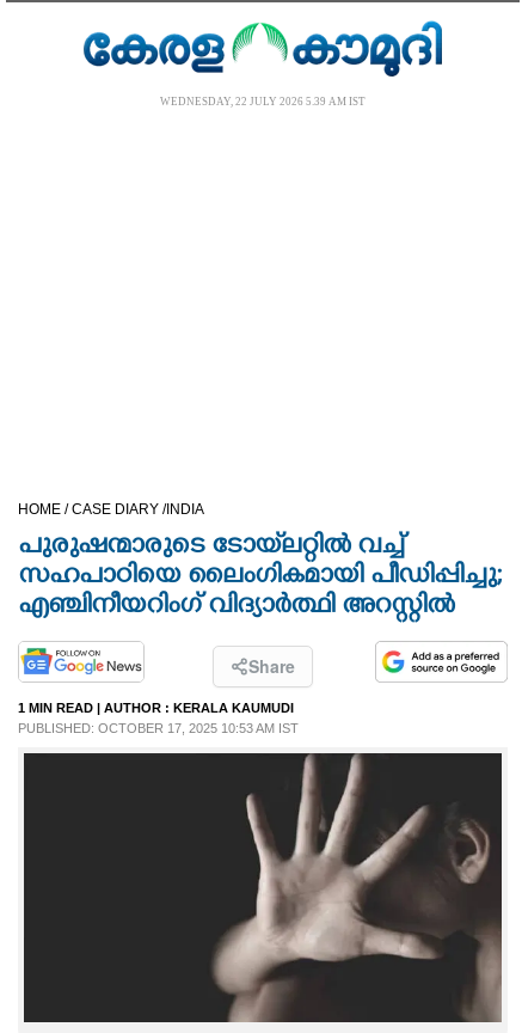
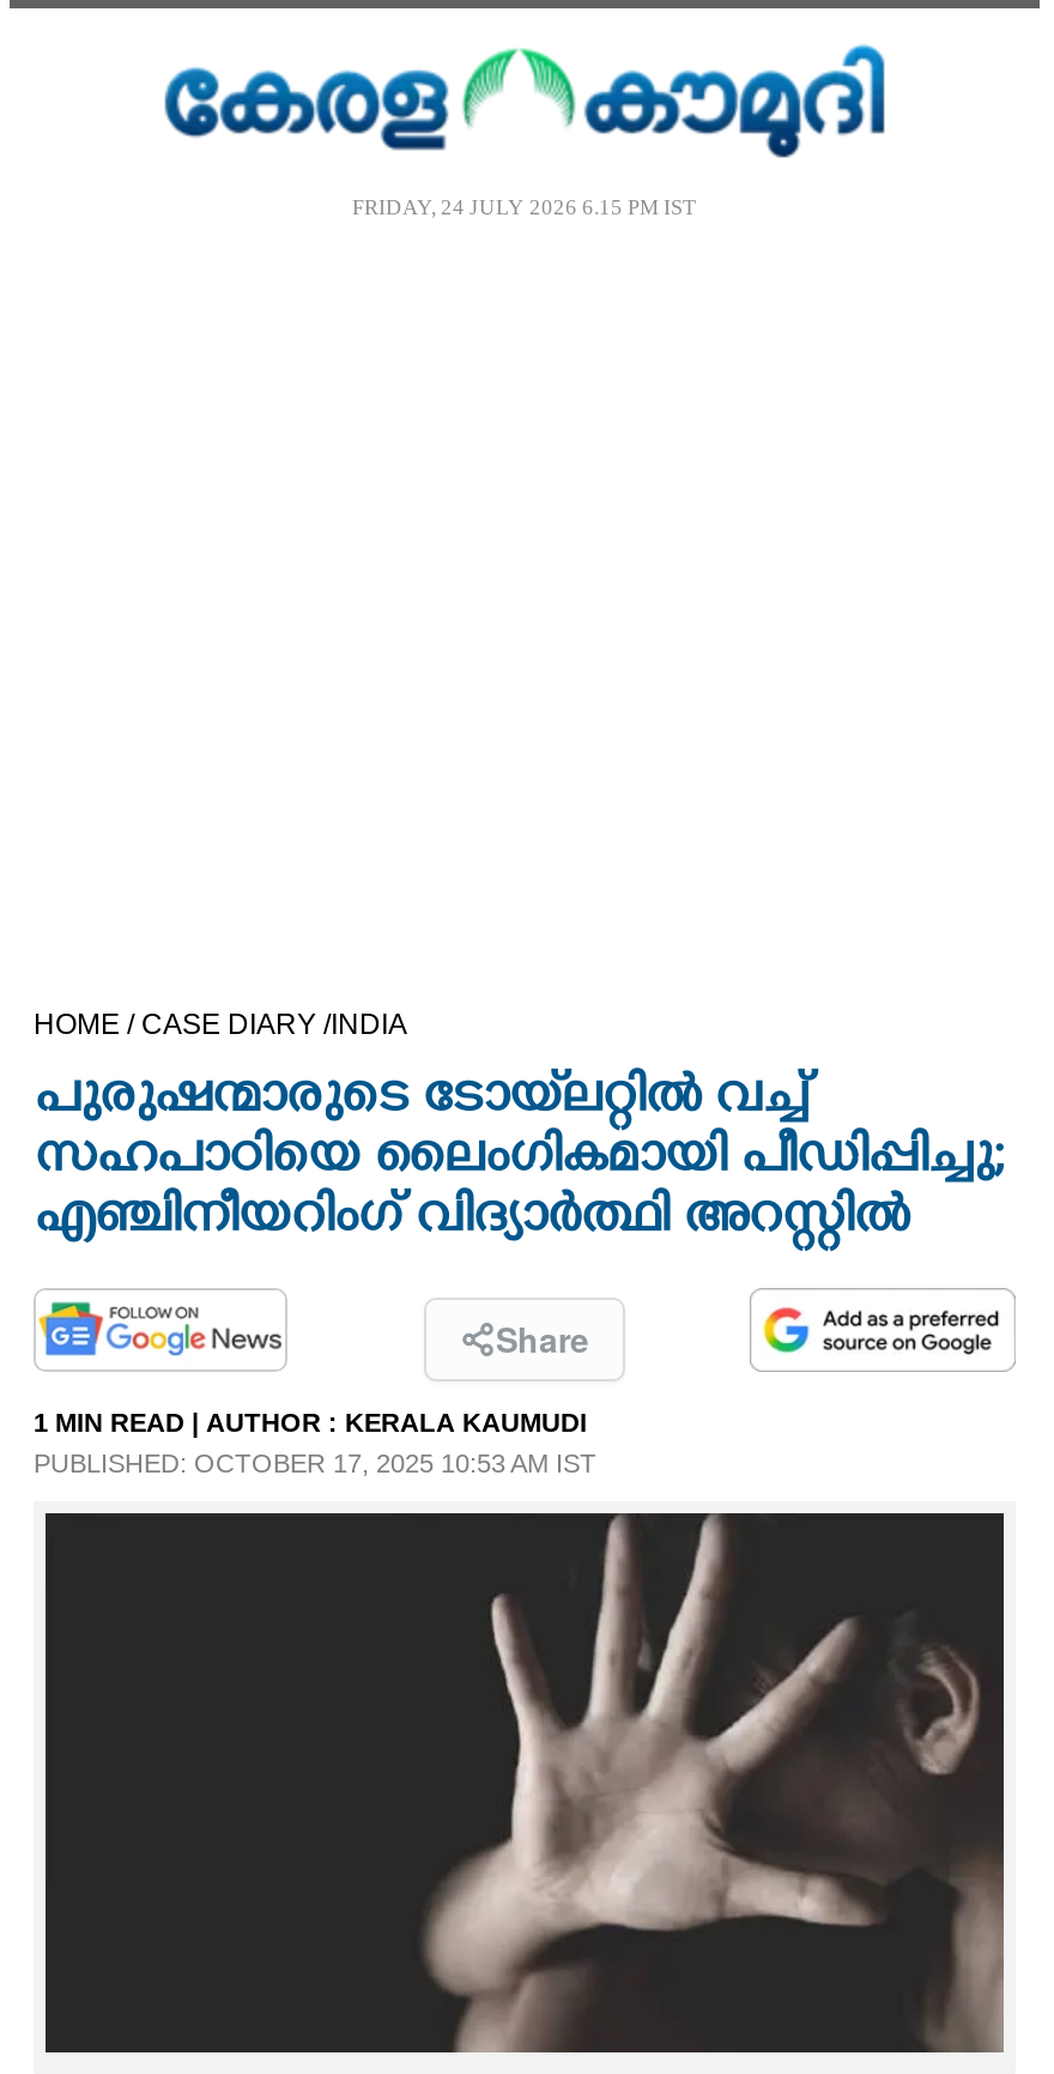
[160,96,366,108] WEDNESDAY, 22 JULY 2026 5.39 AM IST -> [352,195,697,219] FRIDAY, 24 JULY 2026 6.15 PM IST

